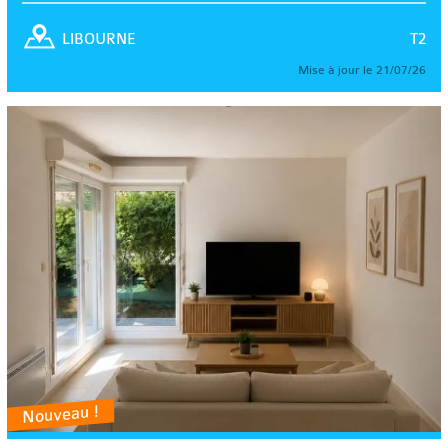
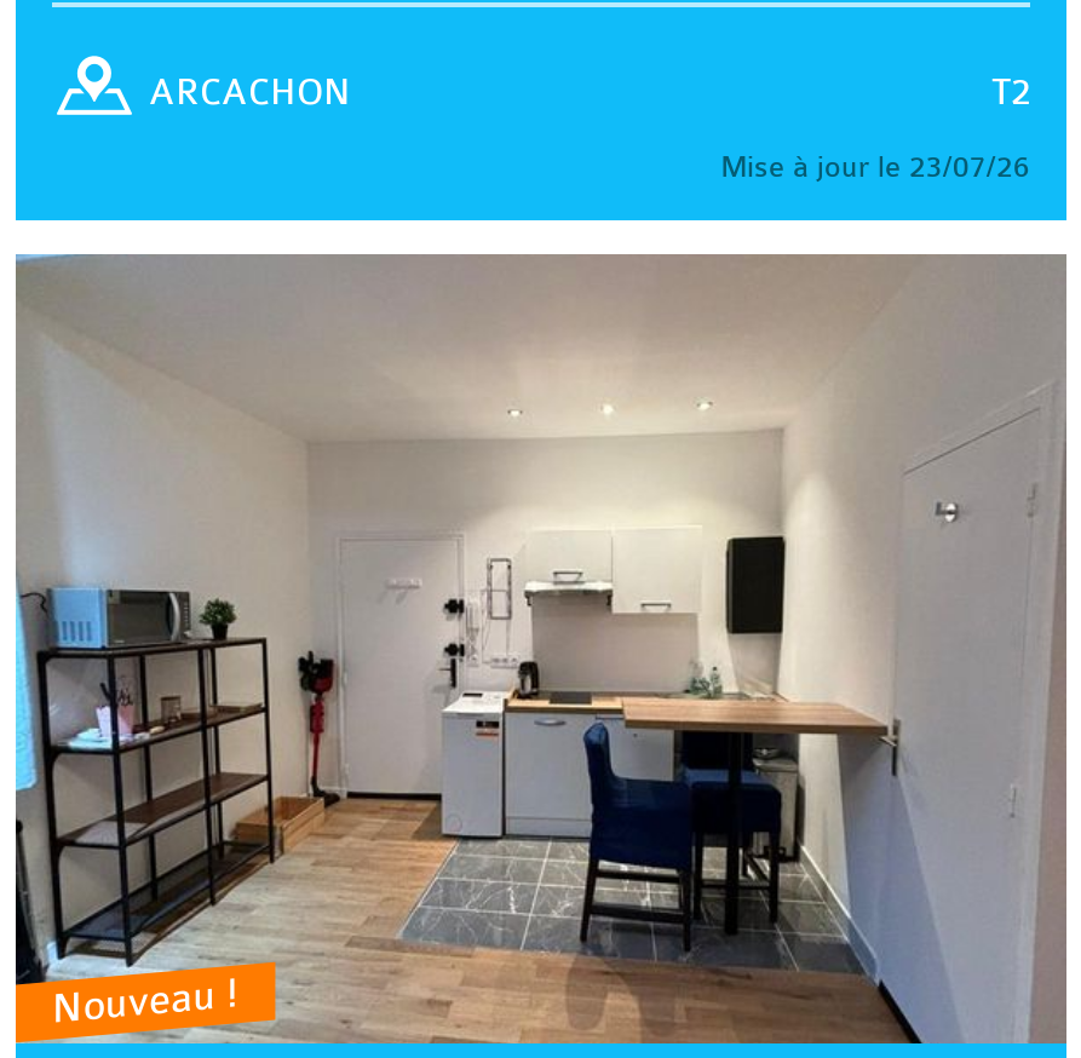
[62,31,136,48] LIBOURNE -> [149,73,350,114] ARCACHON
[298,63,426,77] Mise à jour le 21/07/26 -> [720,150,1030,184] Mise à jour le 23/07/26
[6,105,440,433] [image] -> [13,252,1064,1046] [image]

